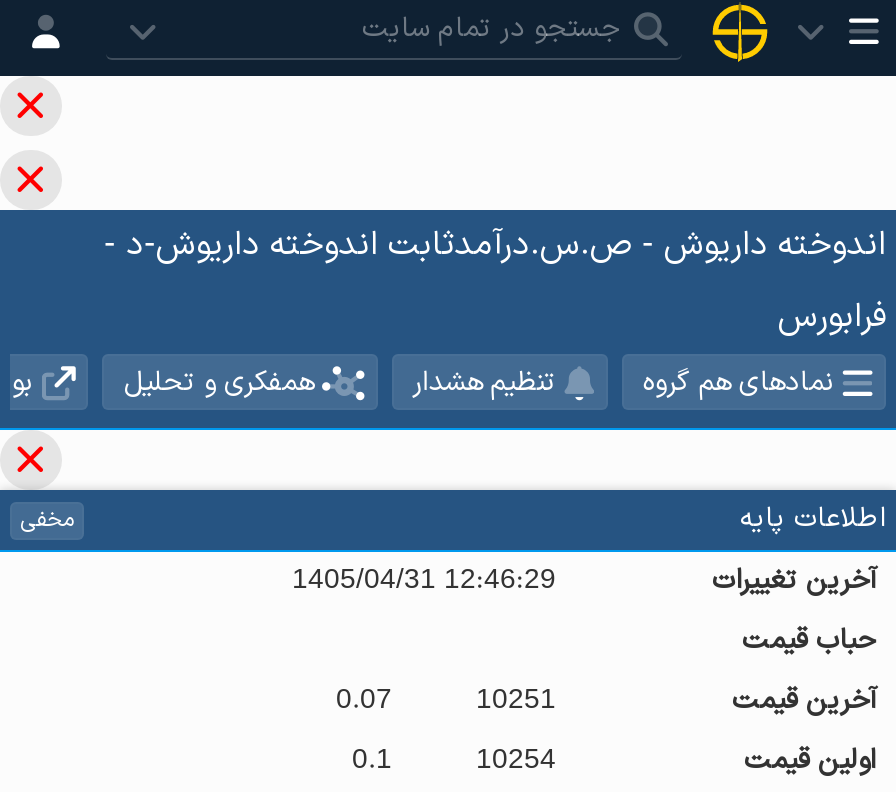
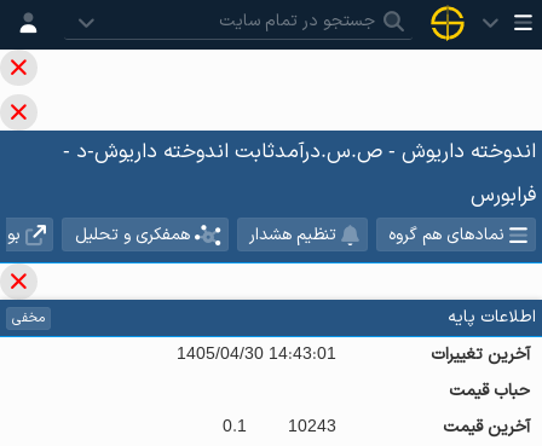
[292,559,556,601] 1405/04/31 12:46:29 -> [177,342,336,367] 1405/04/30 14:43:01
[336,679,876,781] 10251 | 0.07 | اولین قیمت | 10254 -> [288,414,336,439] 10243

